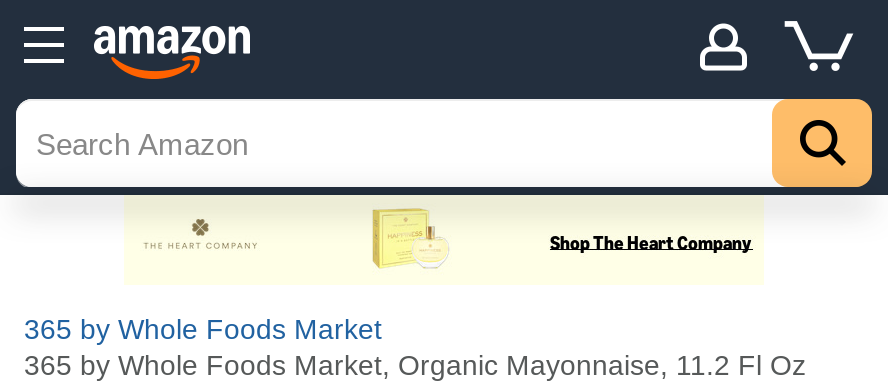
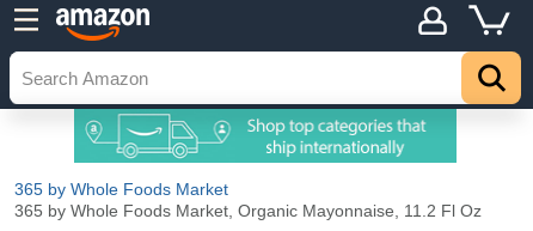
[124,193,764,285] [image] -> [73,108,458,164] [image]

